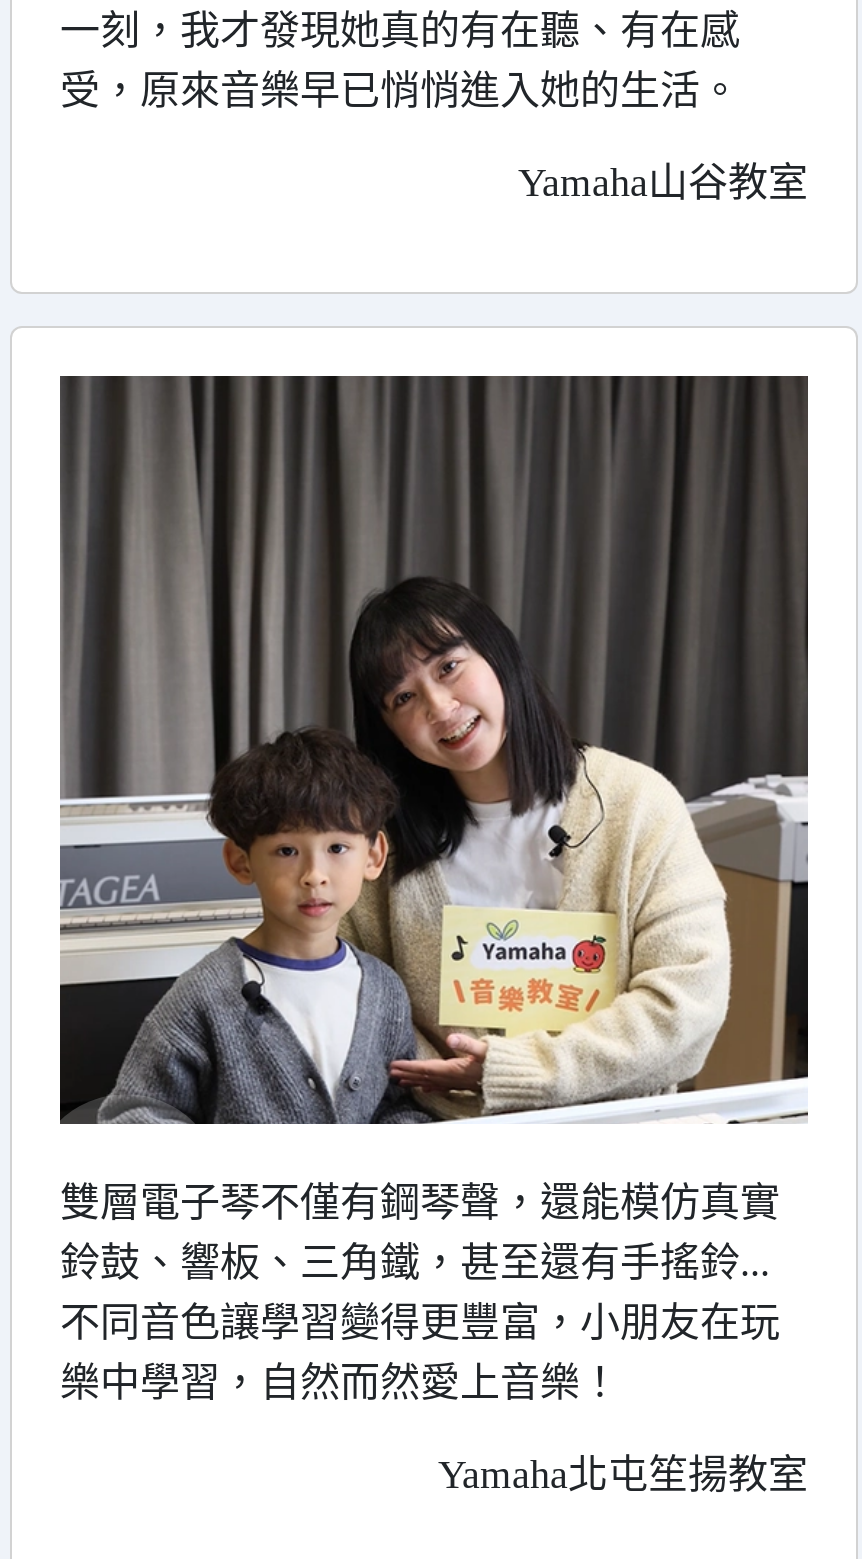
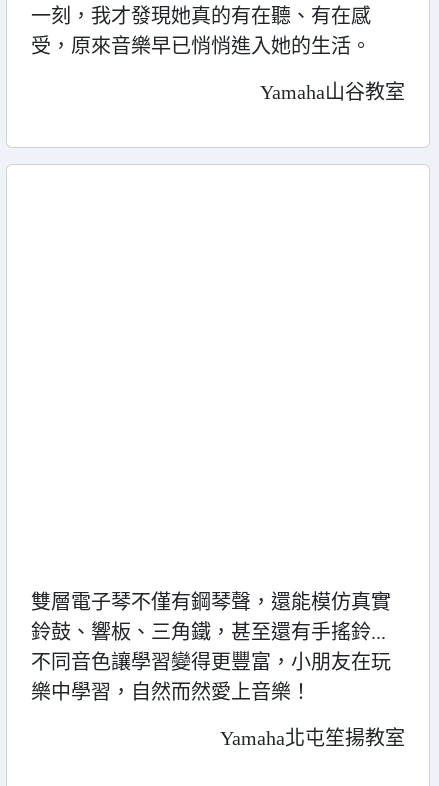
[58,374,810,1126] [image] -> none

